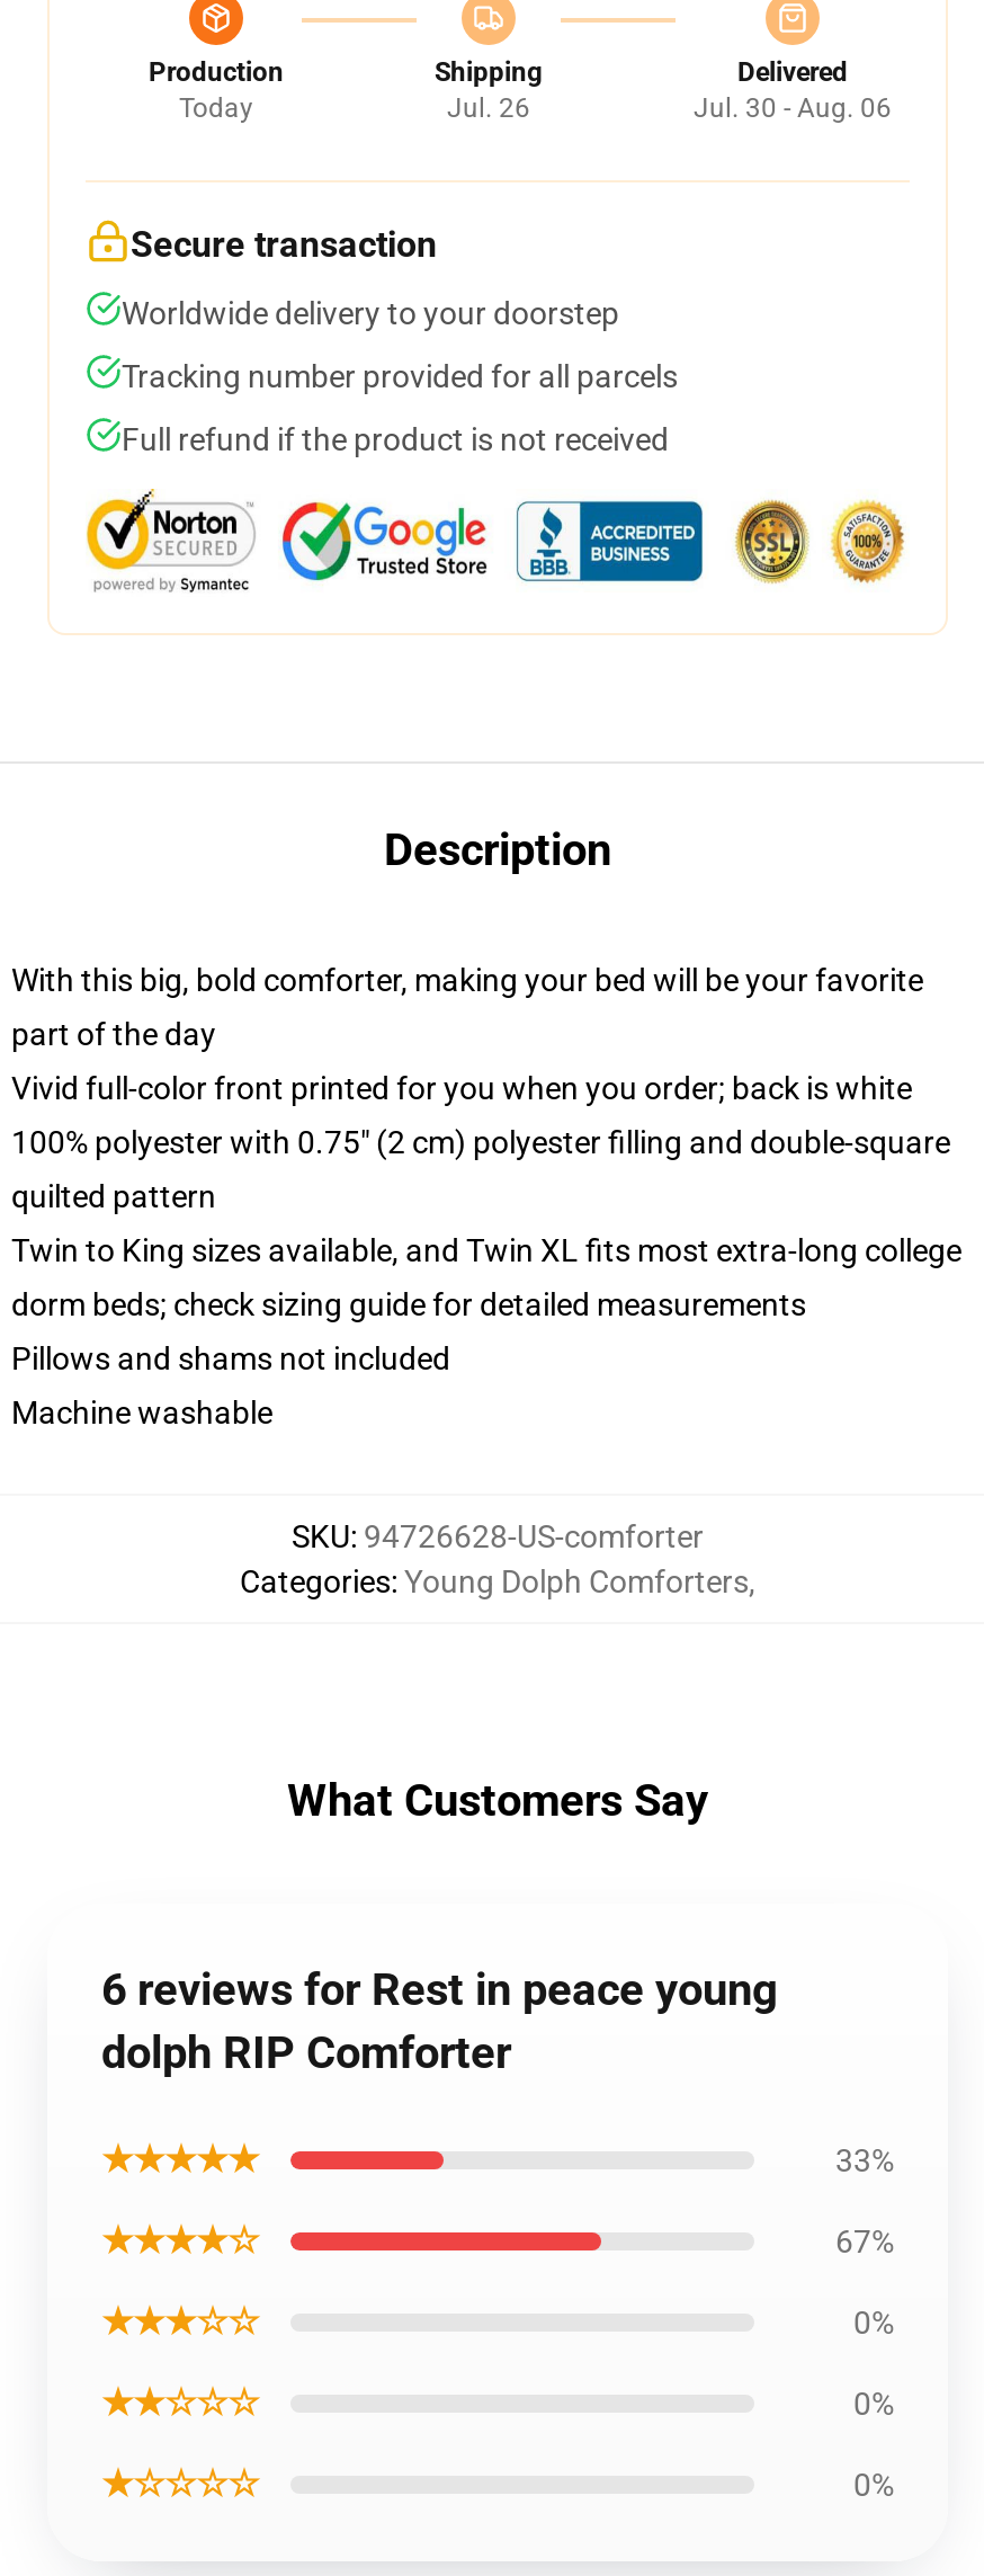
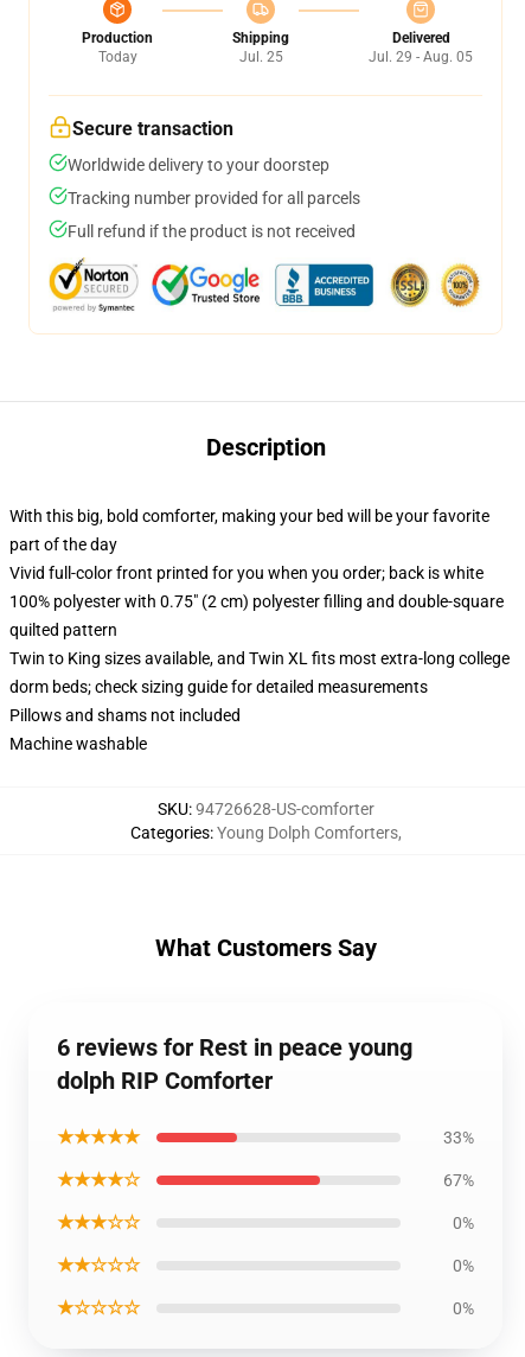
[447,92,530,124] Jul. 26 -> [239,49,283,65] Jul. 25
[694,92,892,124] Jul. 30 - Aug. 06 -> [369,49,473,65] Jul. 29 - Aug. 05

